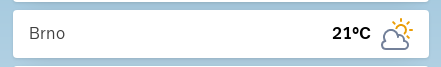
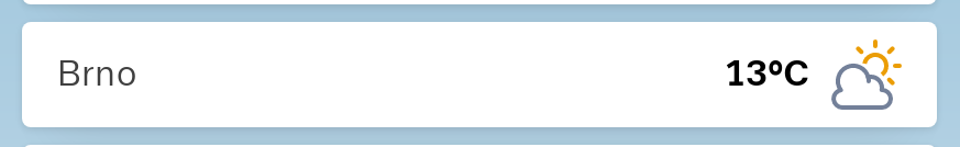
[332,24,371,43] 21°C -> [724,53,809,94] 13°C

